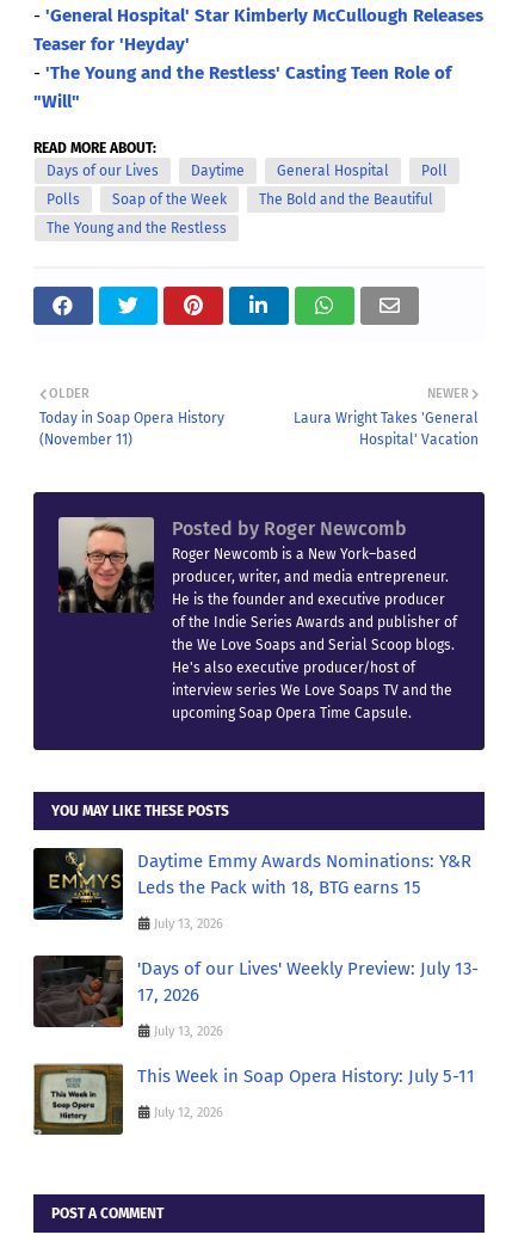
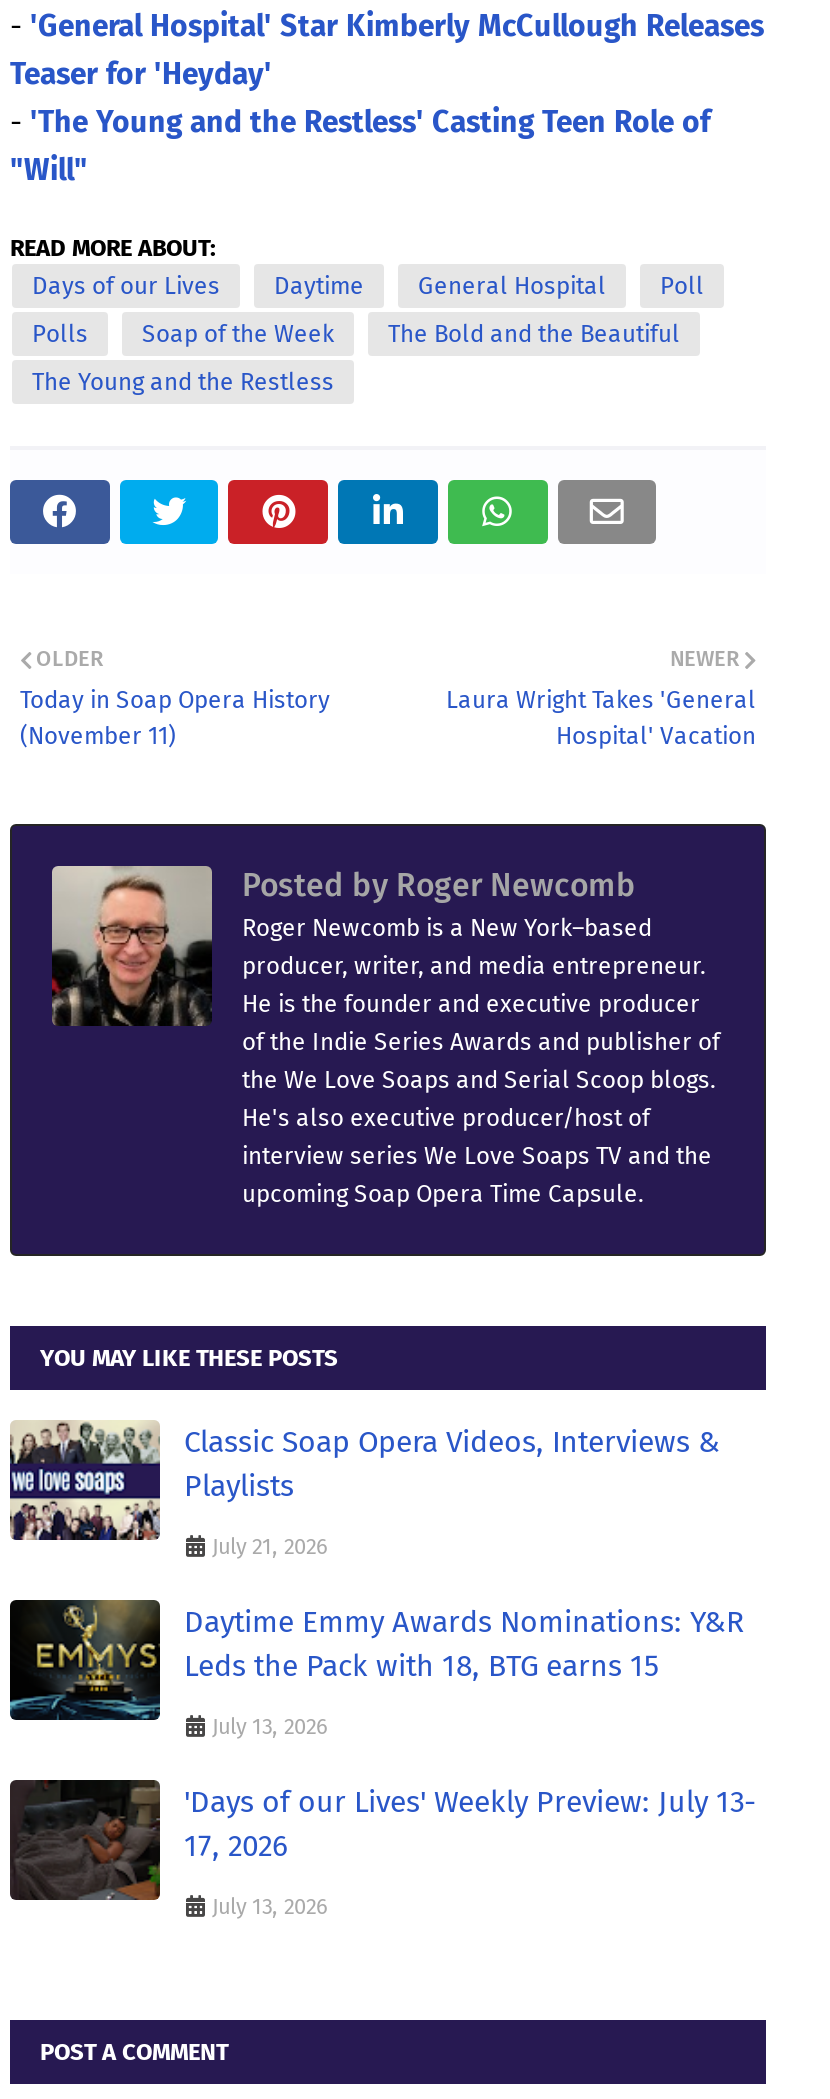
none -> [8,1420,720,1559] [image] | Classic Soap Opera Videos, Interviews & | Playlists | July 21, 2026
moved [38,847,479,1039] -> [18,1598,756,1919]: [image] | Daytime Emmy Awards Nominations: Y&R | Leds the Pack with 18, BTG earns 15 | July 13, 2026 | 'Days of our Lives' Weekly Preview: July 13- | 17, 2026 | July 13, 2026
[32,1063,475,1136] [image] | This Week in Soap Opera History: July 5-11 | July 12, 2026 -> none

